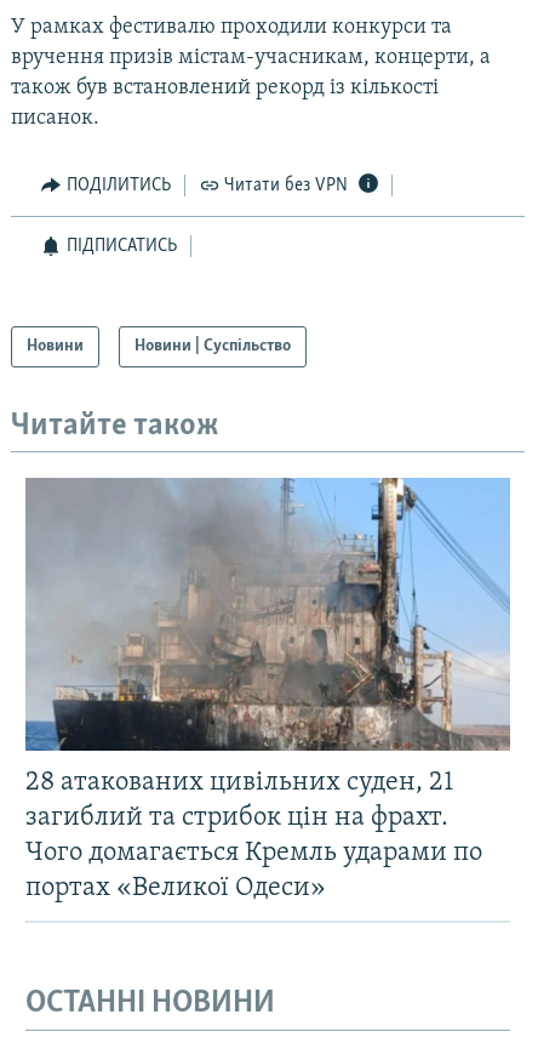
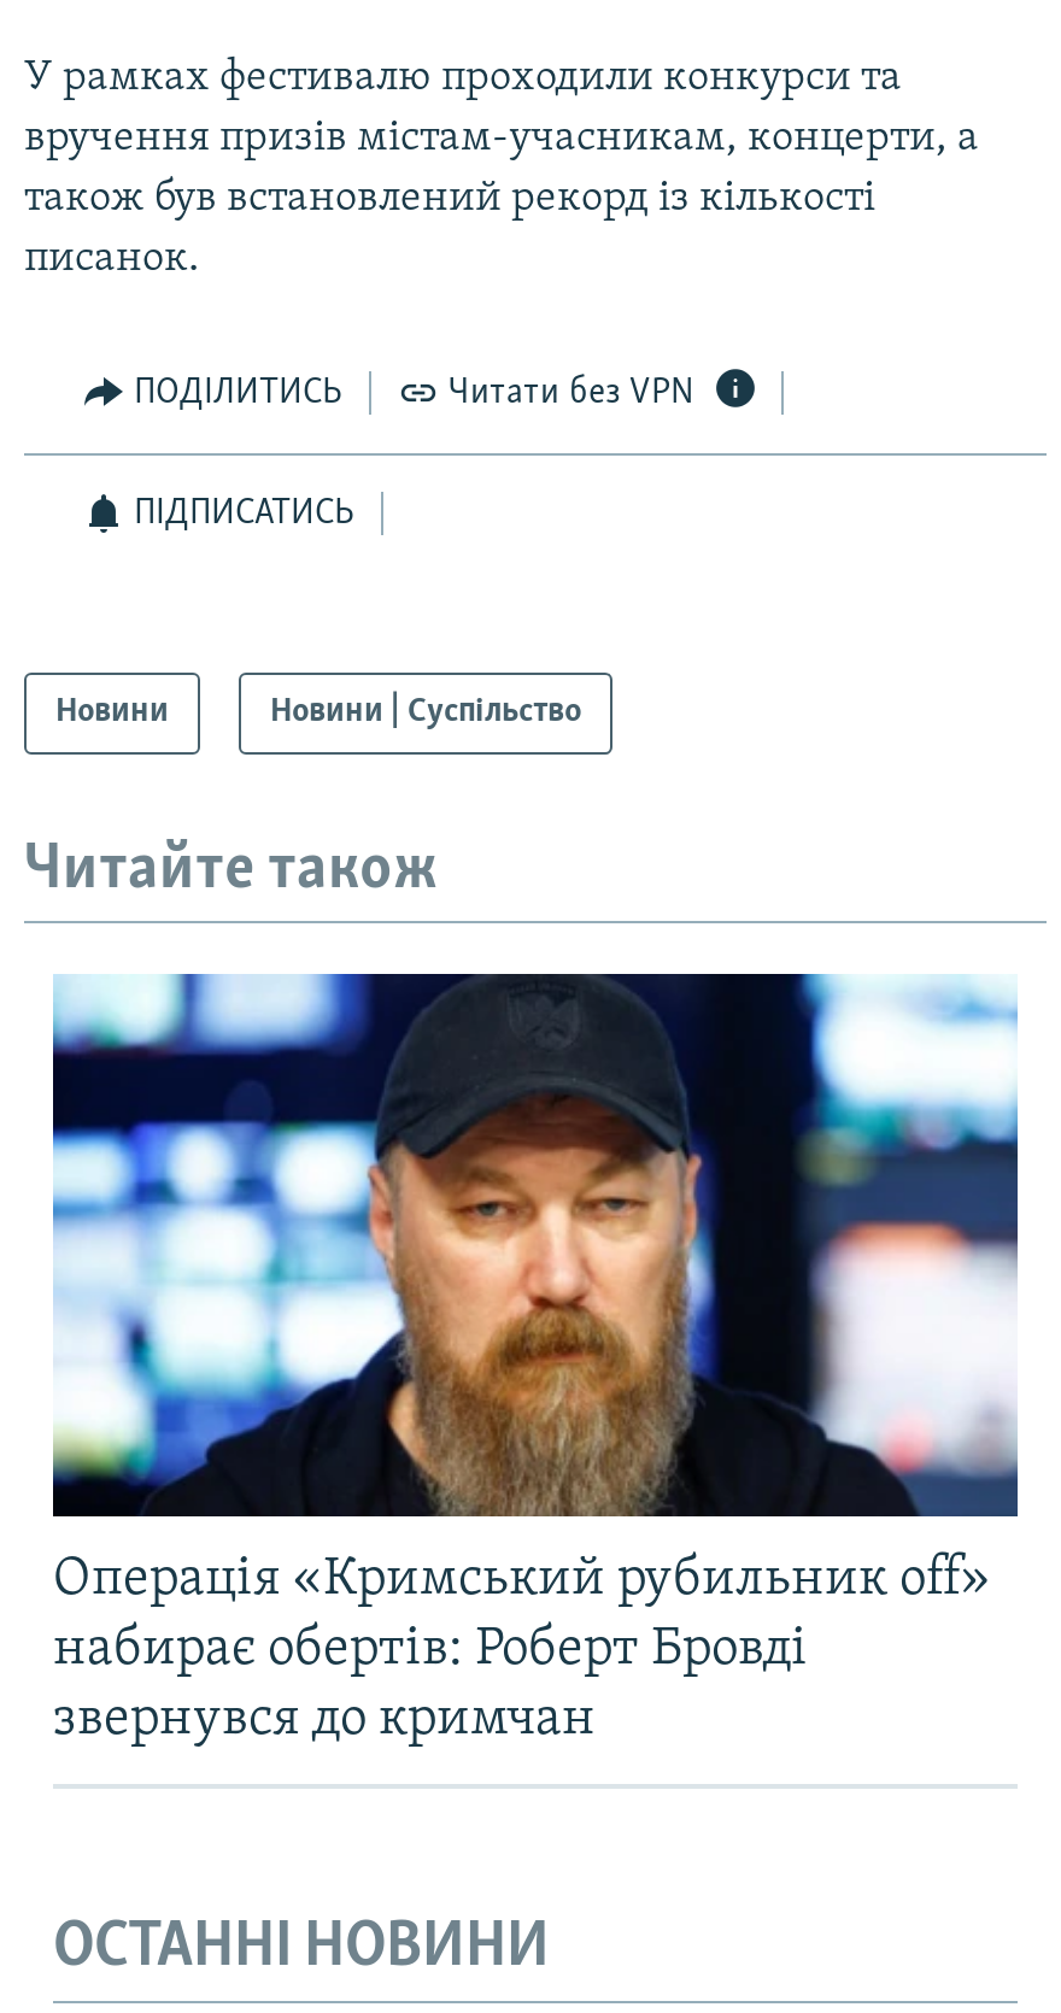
[24,477,510,903] [image] | 28 атакованих цивільних суден, 21 | загиблий та стрибок цін на фрахт. | Чого домагається Кремль ударами по | портах «Великої Одеси» -> [53,972,1020,1749] [image] | Операція «Кримський рубильник off» | набирає обертів: Роберт Бровді | звернувся до кримчан

